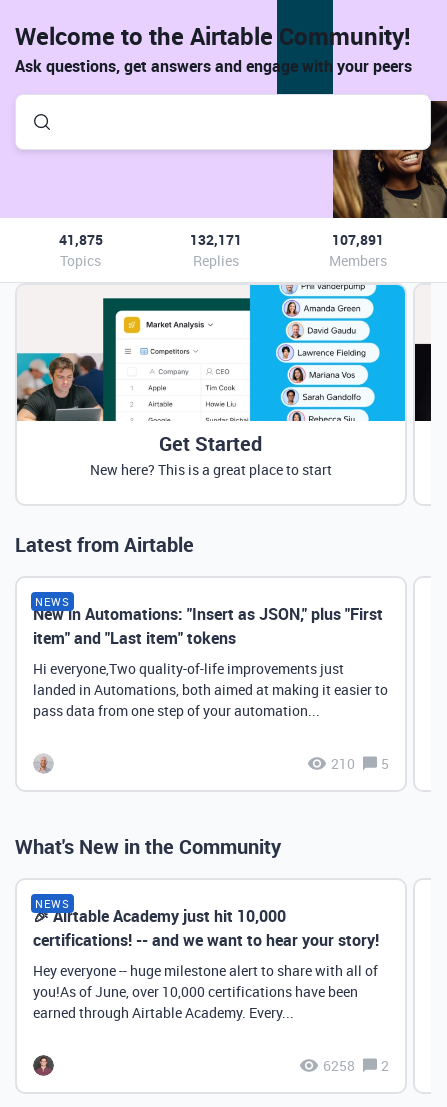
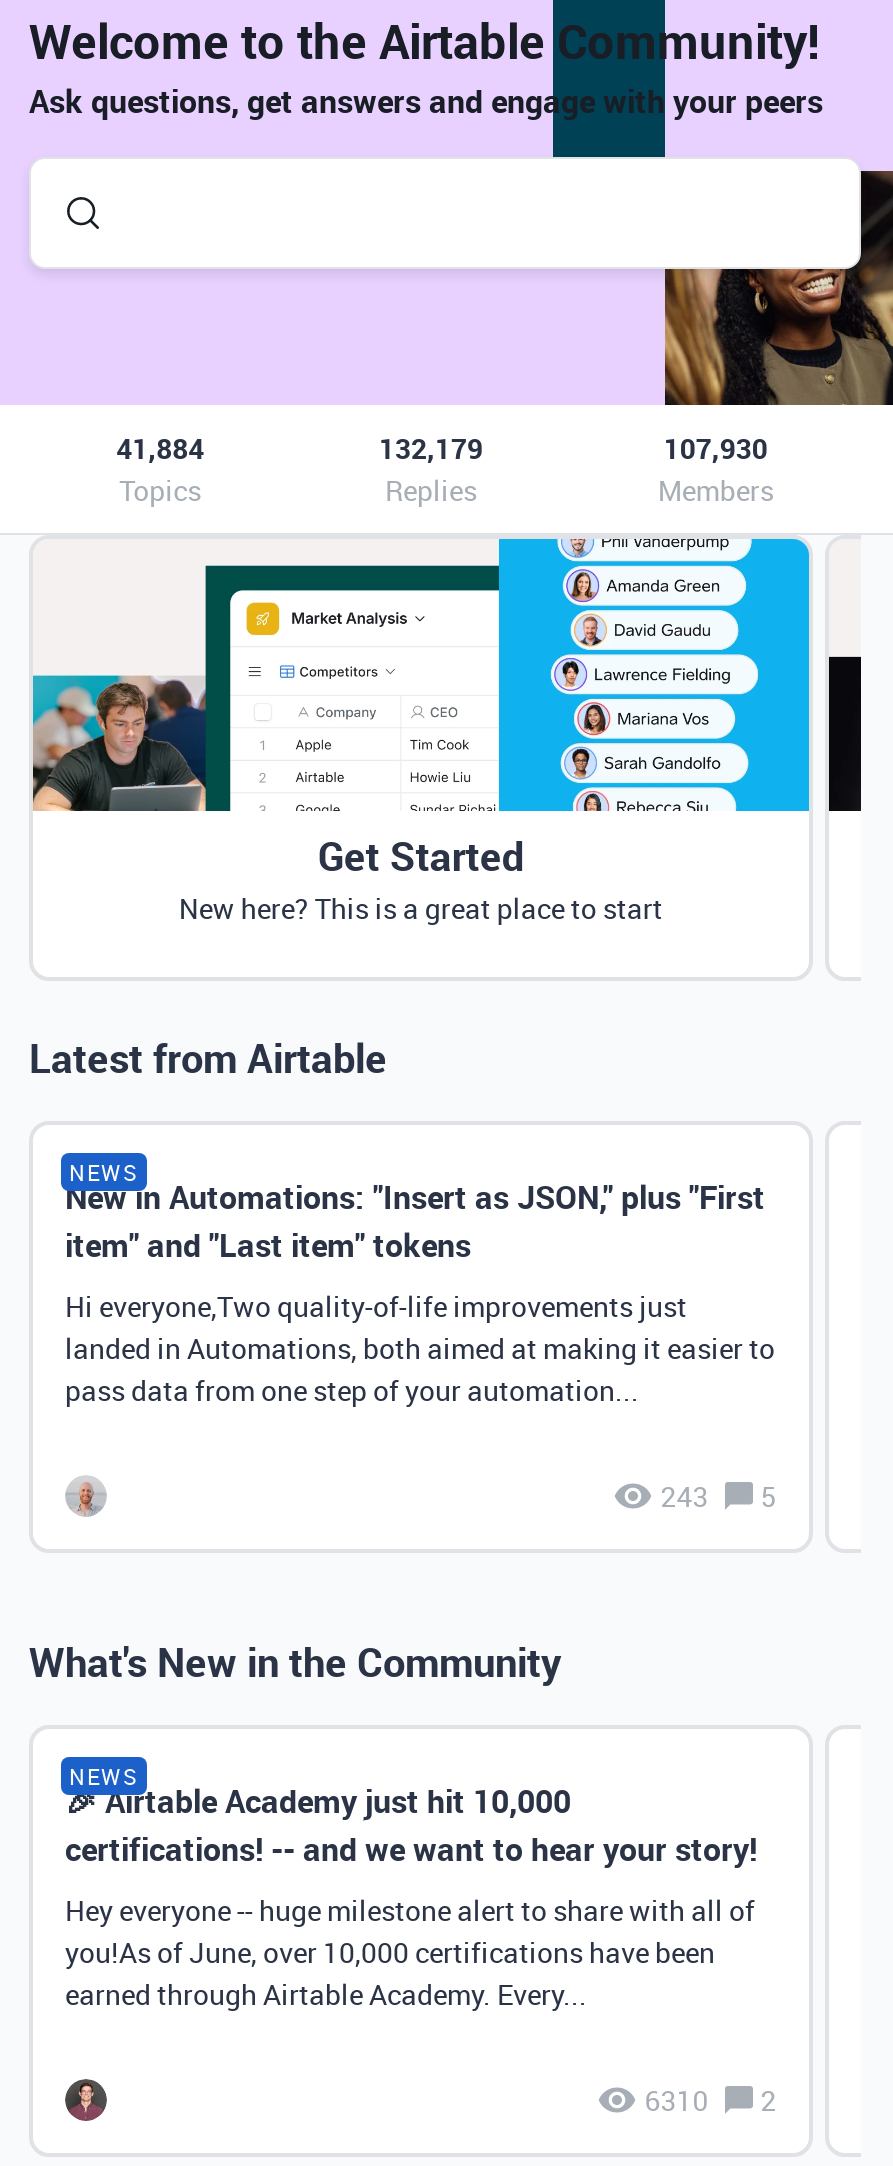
[59,230,103,249] 41,875 -> [116,429,204,467] 41,884
[190,230,242,249] 132,171 -> [379,429,483,467] 132,179
[332,230,384,249] 107,891 -> [664,429,768,467] 107,930
[331,754,389,773] 210 5 -> [661,1477,777,1515] 243 5
[323,1056,389,1075] 6258 2 -> [645,2081,777,2119] 6310 2

